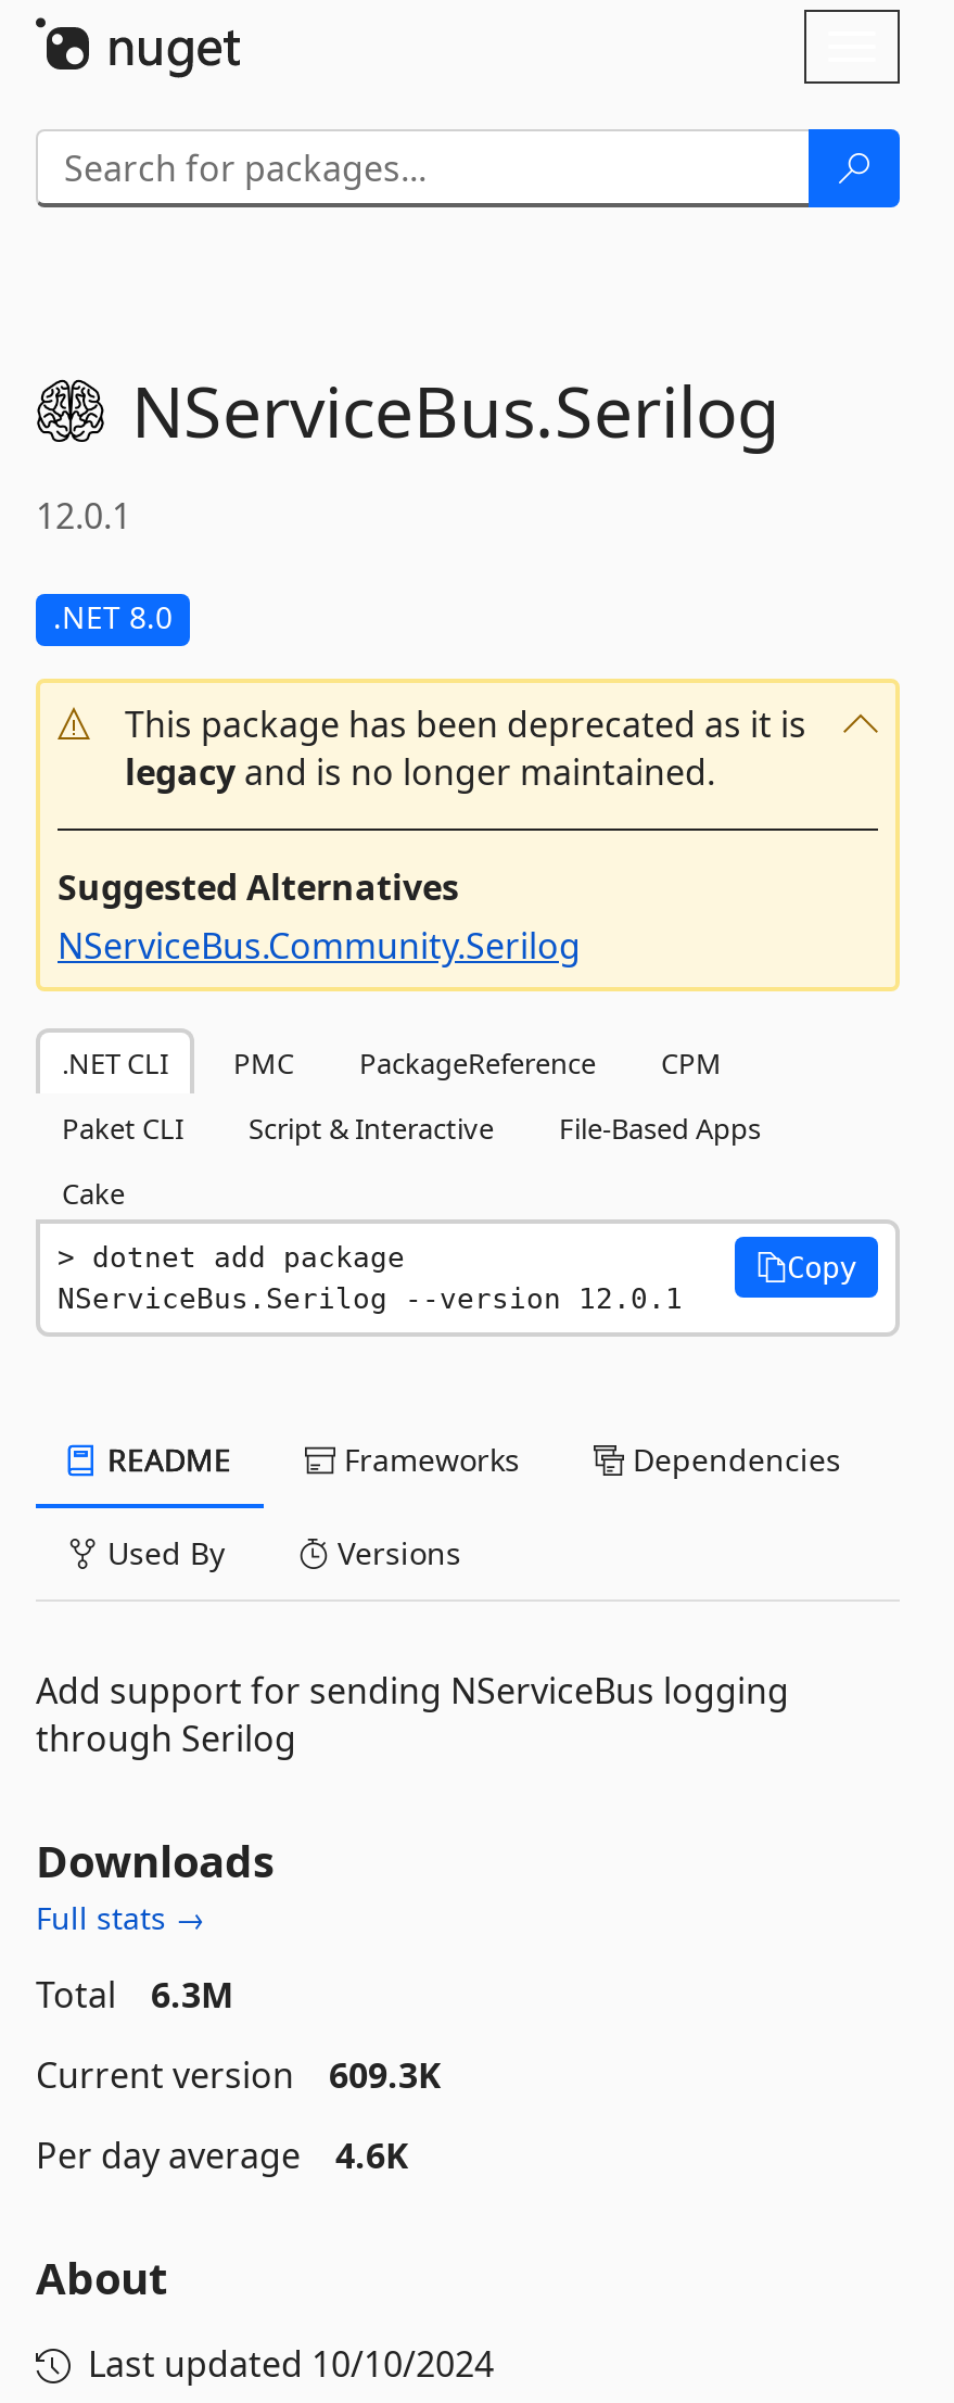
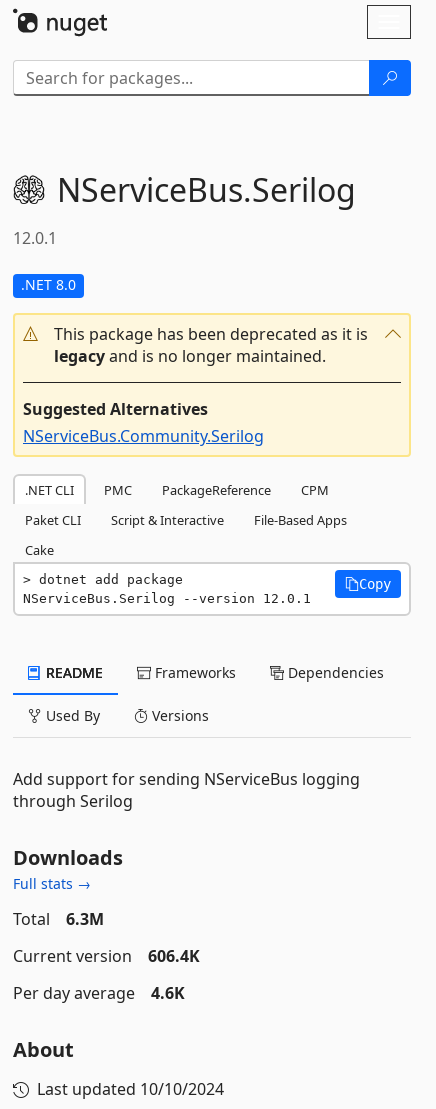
[36,2051,442,2099] Current version 609.3K -> [13,945,200,967] Current version 606.4K

